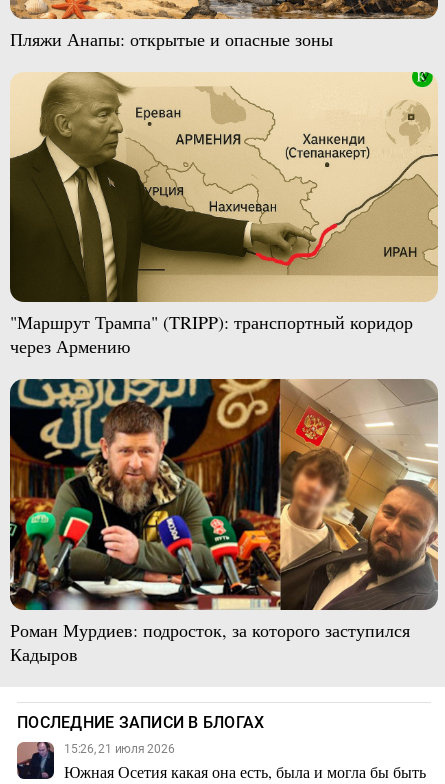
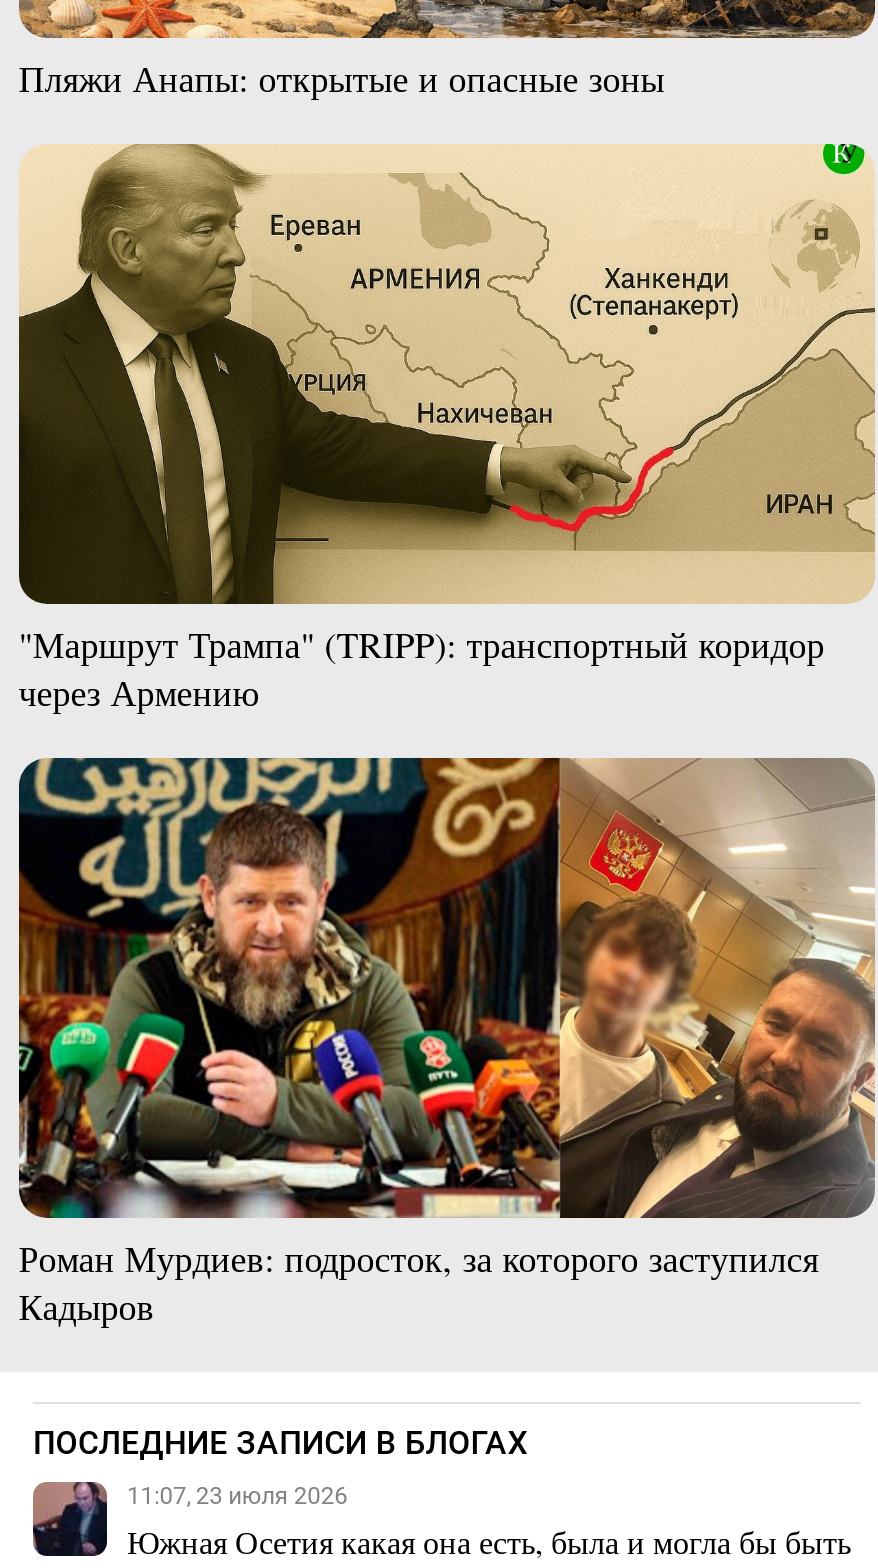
[64,741,174,755] 15:26, 21 июля 2026 -> [127,1483,348,1511] 11:07, 23 июля 2026

